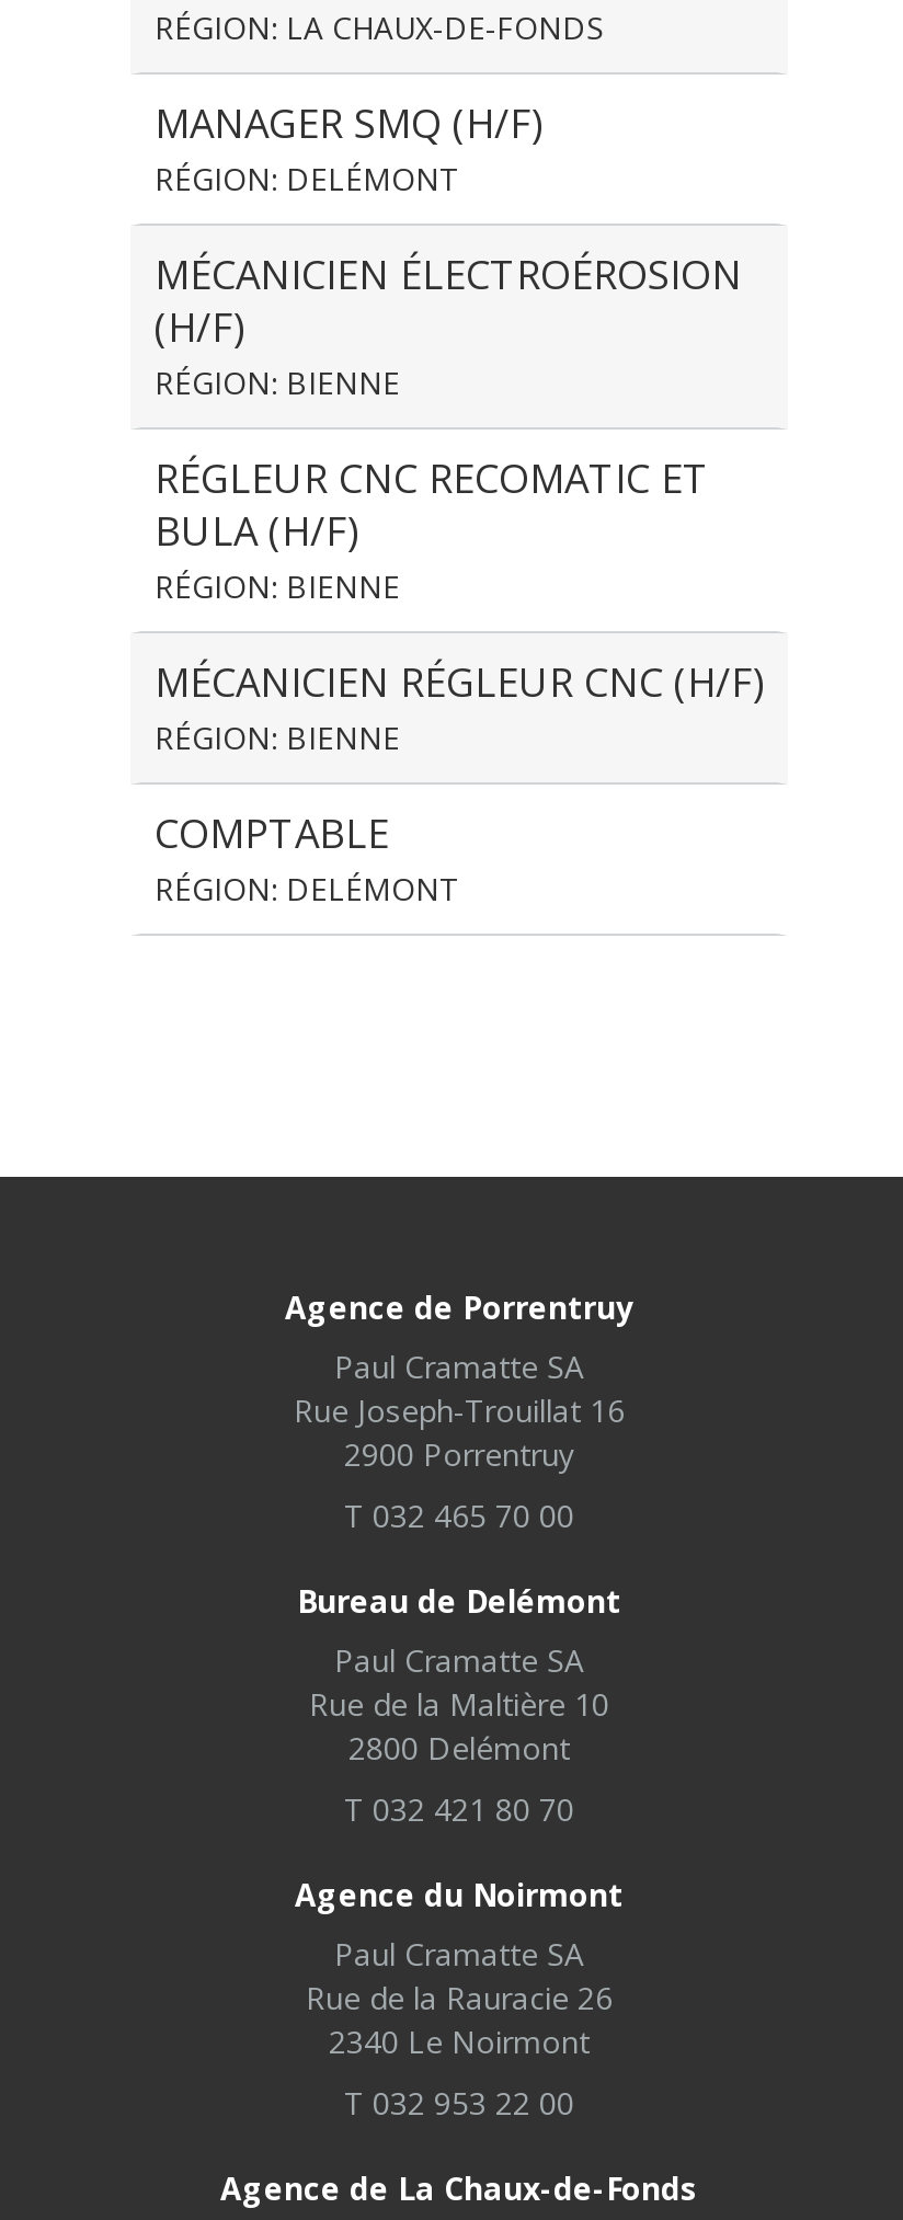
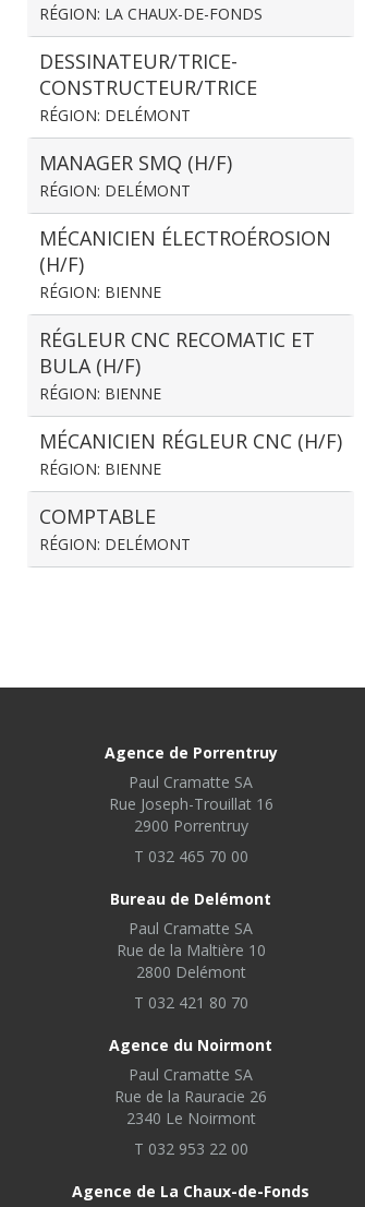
none -> [39,48,257,126] DESSINATEUR/TRICE- | CONSTRUCTEUR/TRICE | RÉGION: DELÉMONT

